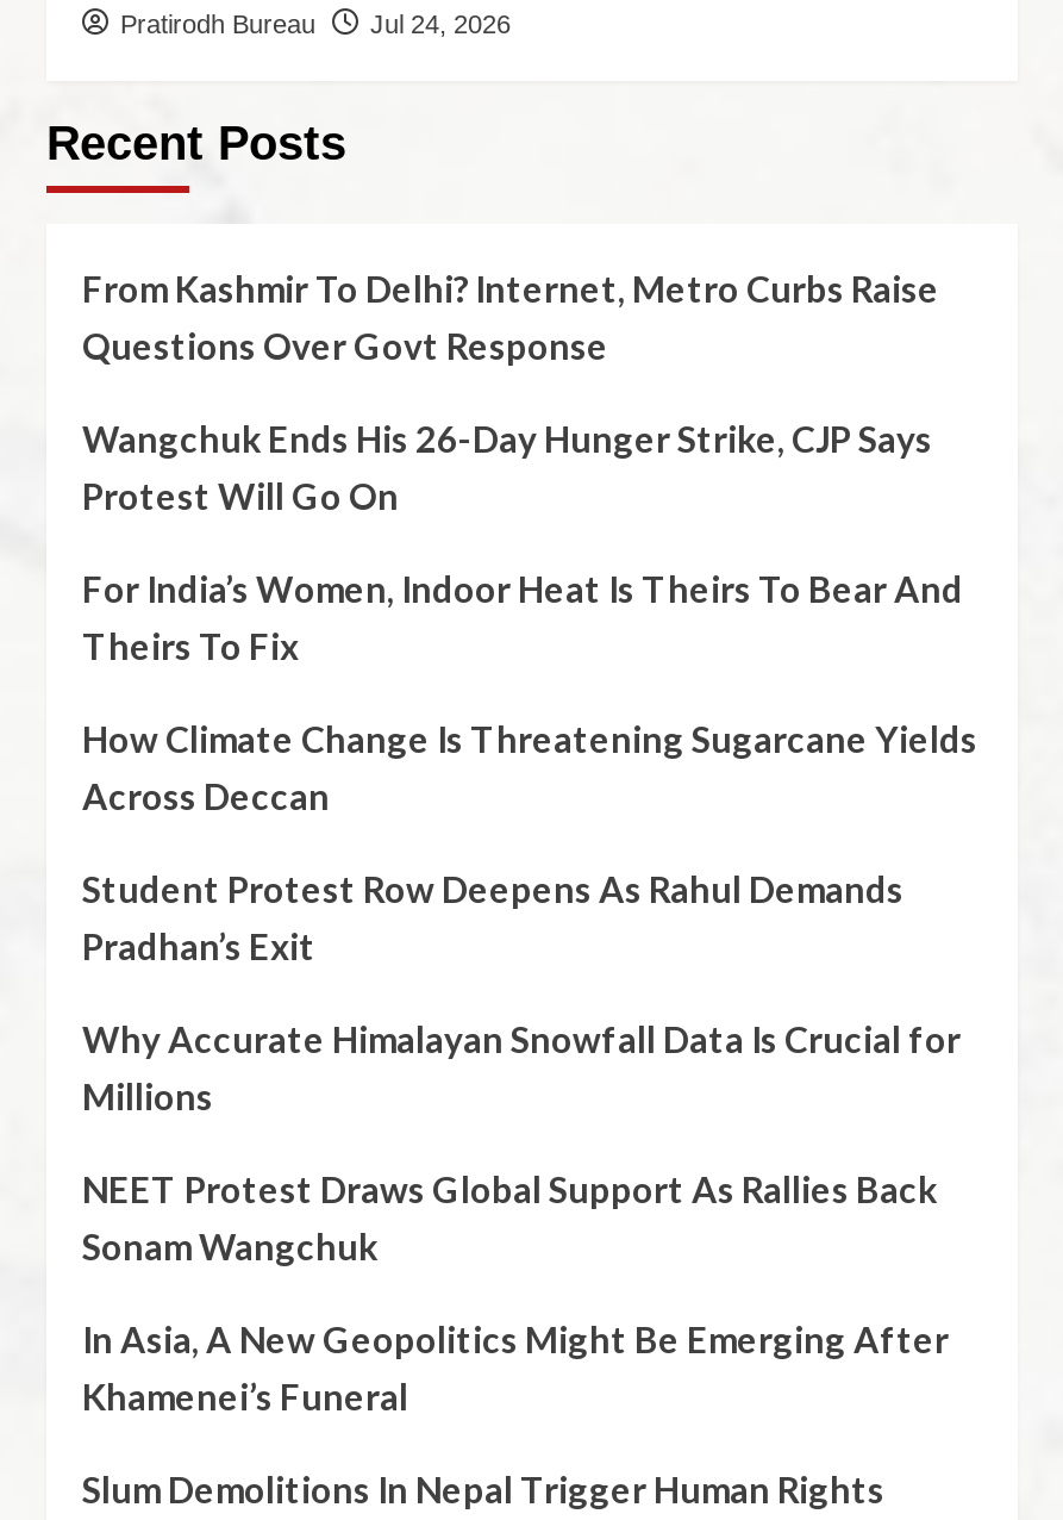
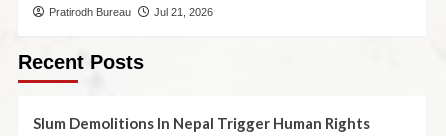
[120,10,511,39] Pratirodh Bureau Jul 24, 2026 -> [49,6,213,18] Pratirodh Bureau Jul 21, 2026
[82,268,977,1418] From Kashmir To Delhi? Internet, Metro Curbs Raise | Questions Over Govt Response | Wangchuk Ends His 26-Day Hunger Strike, CJP Says | Protest Will Go On | For India’s Women, Indoor Heat Is Theirs To Bear And | Theirs To Fix | How Climate Change Is Threatening Sugarcane Yields | Across Deccan | Student Protest Row Deepens As Rahul Demands | Pradhan’s Exit | Why Accurate Himalayan Snowfall Data Is Crucial for | Millions | NEET Protest Draws Global Support As Rallies Back | Sonam Wangchuk | In Asia, A New Geopolitics Might Be Emerging After | Khamenei’s Funeral -> none

